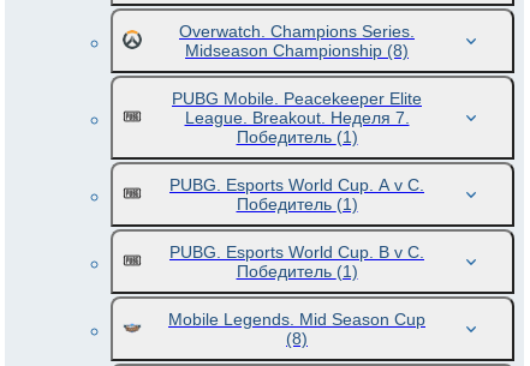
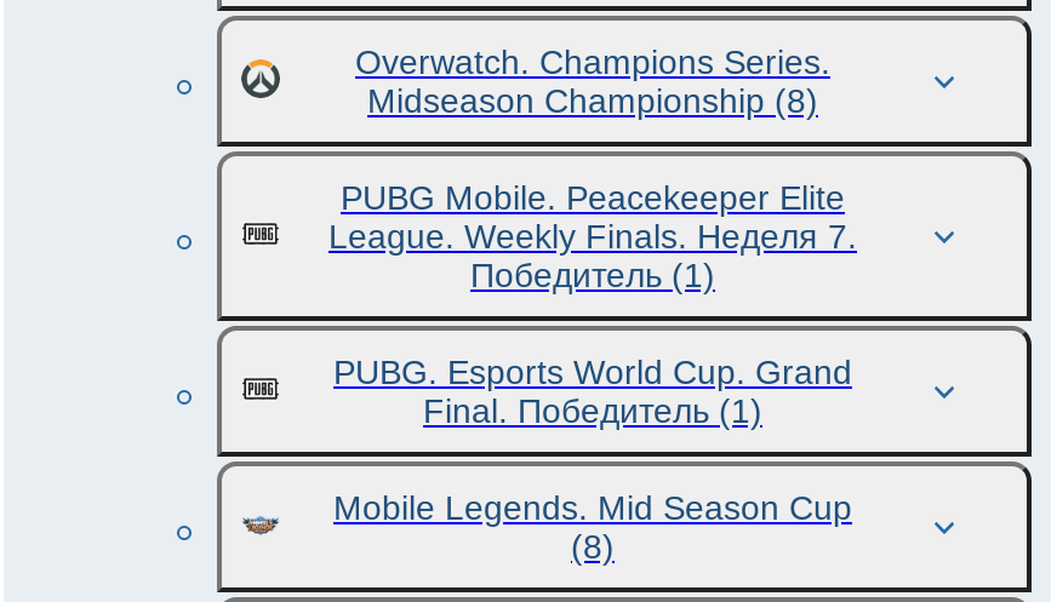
[184,108,409,127] League. Breakout. Неделя 7. -> [328,217,857,256] League. Weekly Finals. Неделя 7.
[169,175,424,281] PUBG. Esports World Cup. A v C. | Победитель (1) | PUBG. Esports World Cup. B v C. | Победитель (1) -> [333,352,852,430] PUBG. Esports World Cup. Grand | Final. Победитель (1)

